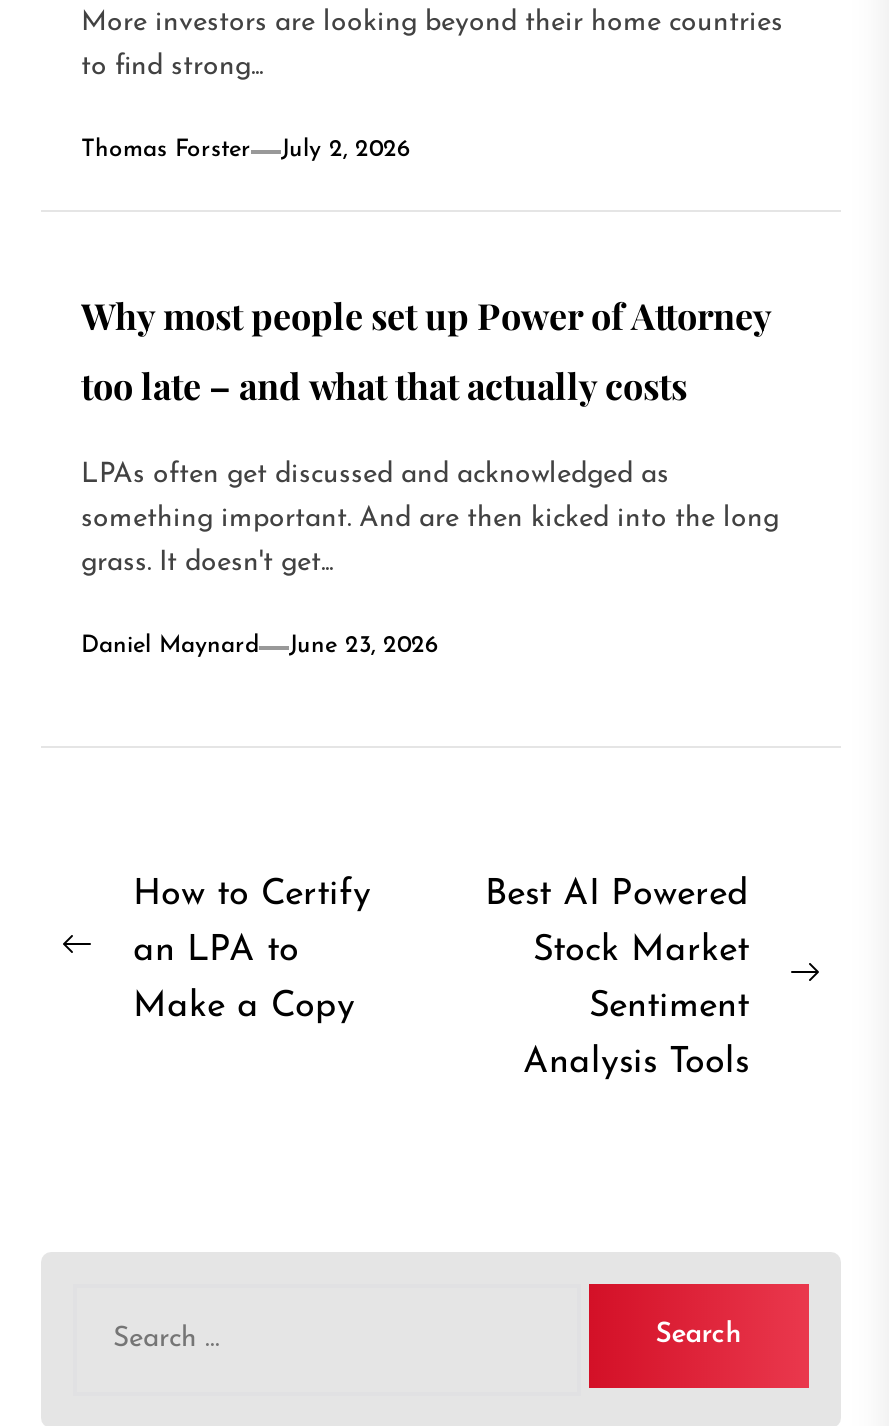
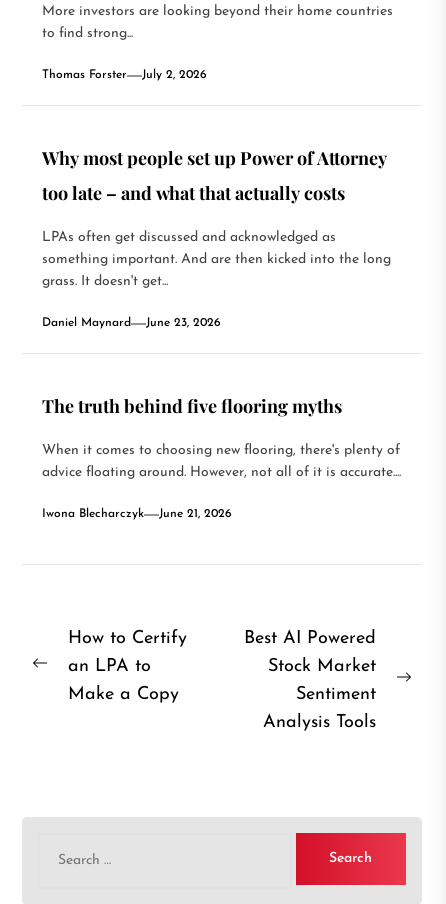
none -> [42,394,401,520] The truth behind five flooring myths | When it comes to choosing new flooring, there's plenty of | advice floating around. However, not all of it is accurate.... | Iwona Blecharczyk | June 21, 2026

